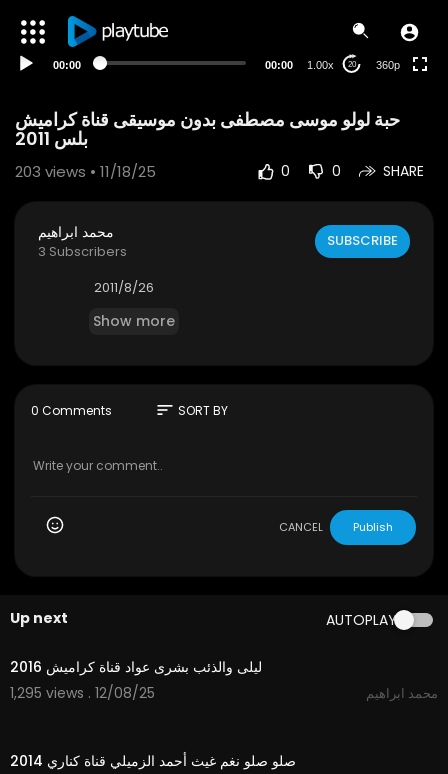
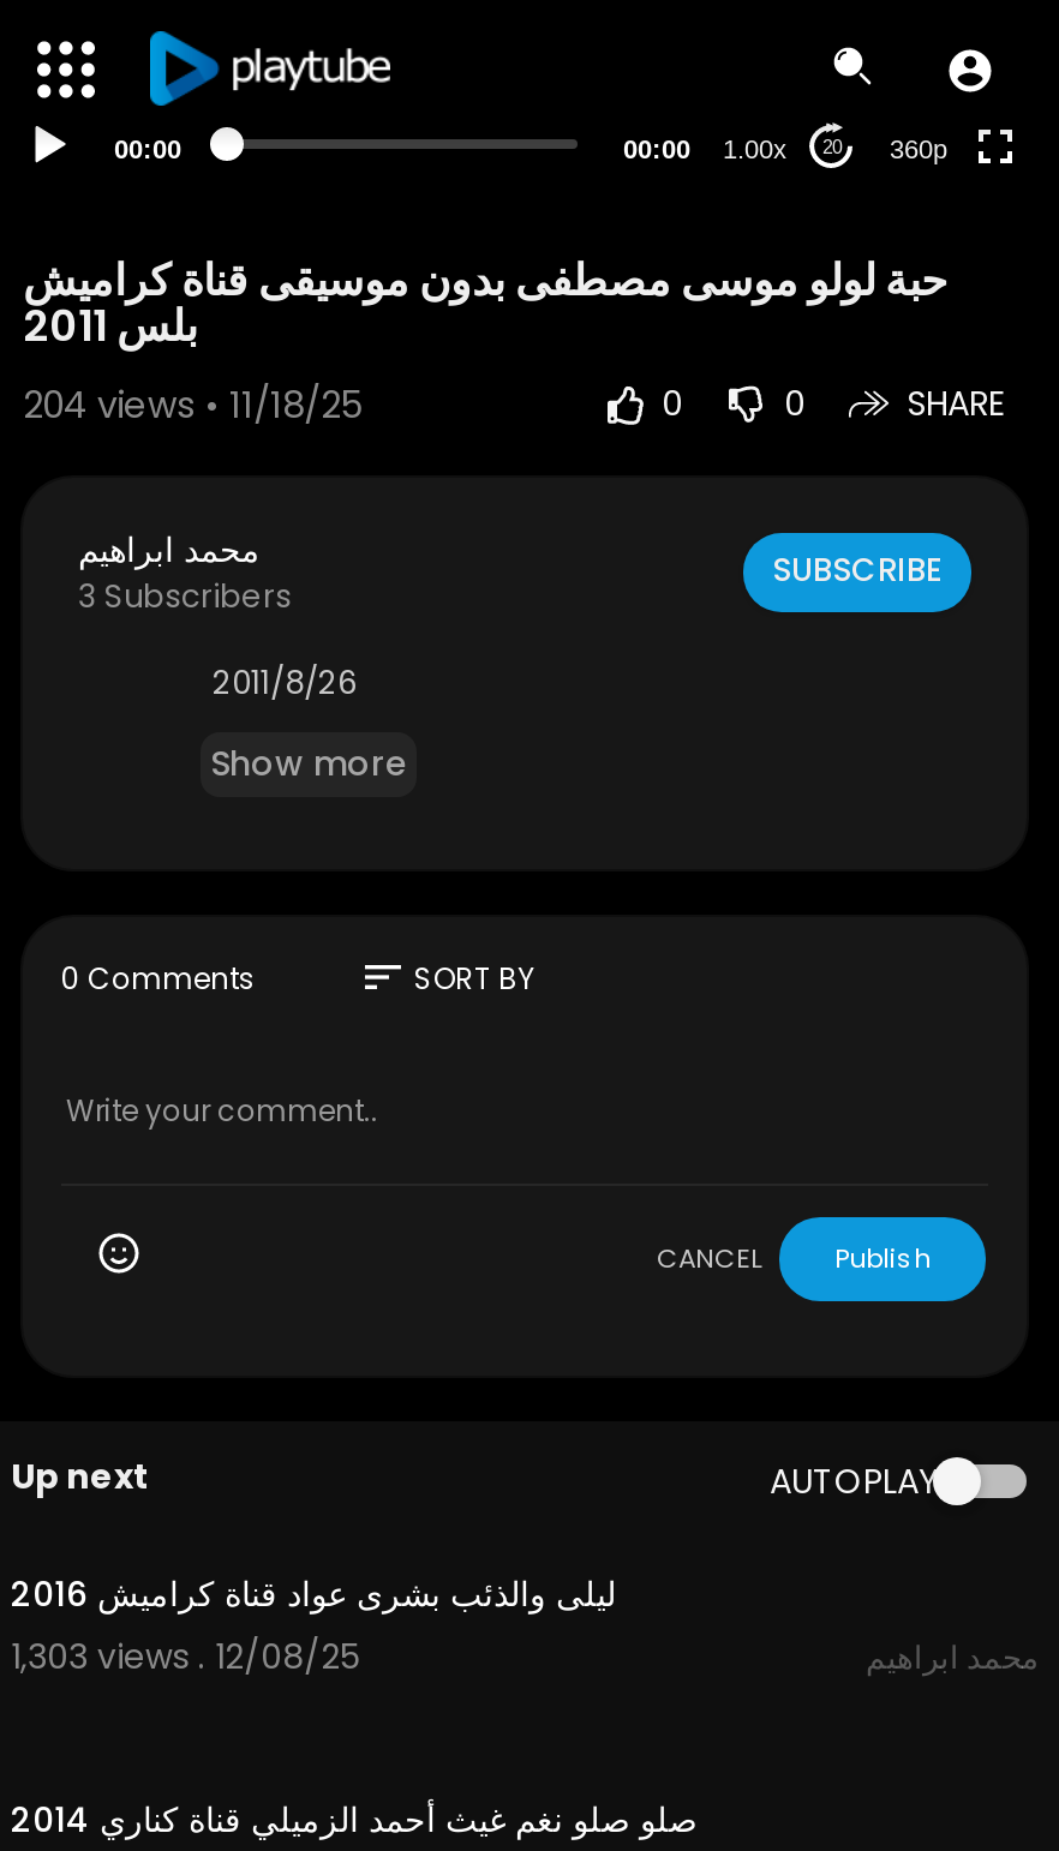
[15,160,156,181] 203 views • 11/18/25 -> [23,378,364,429] 204 views • 11/18/25
[10,683,155,703] 1,295 views . 12/08/25 -> [11,1633,359,1681] 1,303 views . 12/08/25

